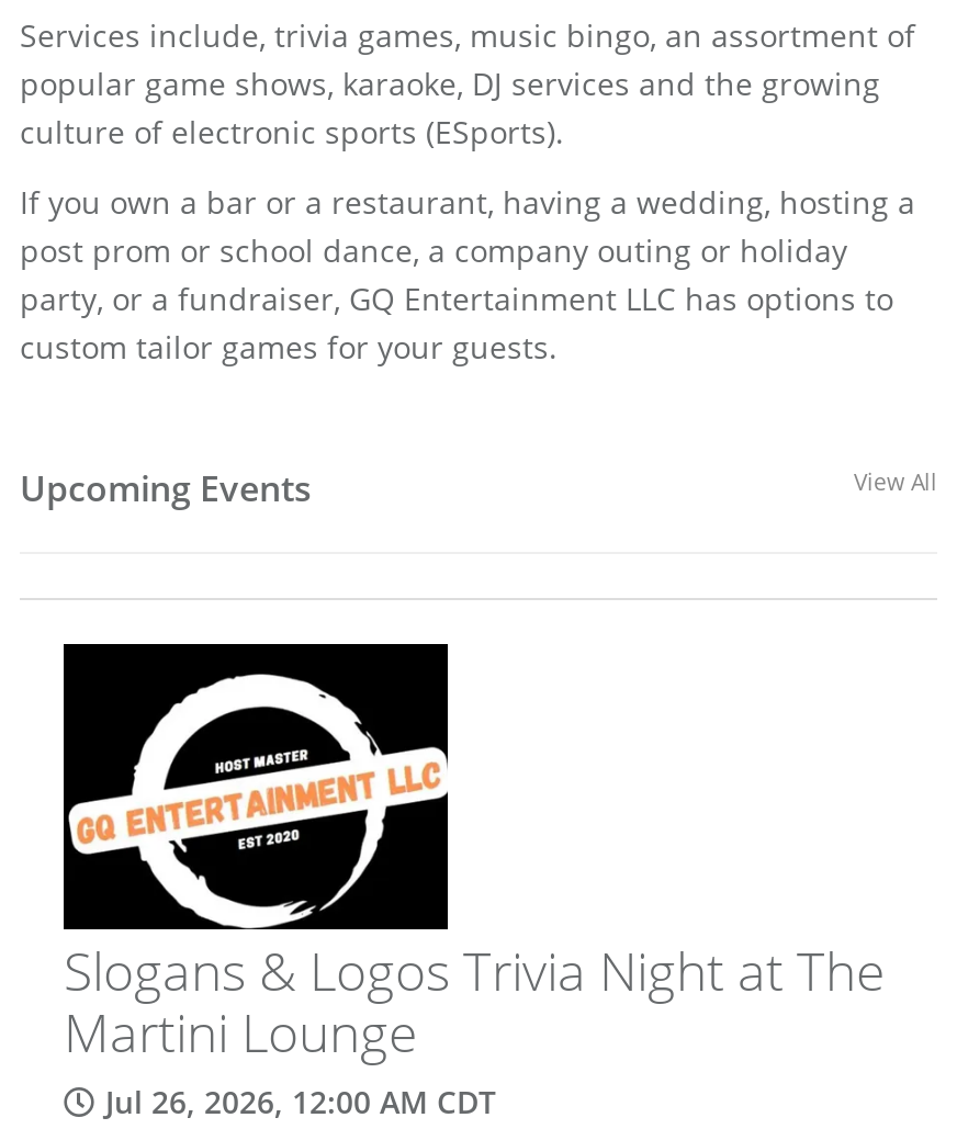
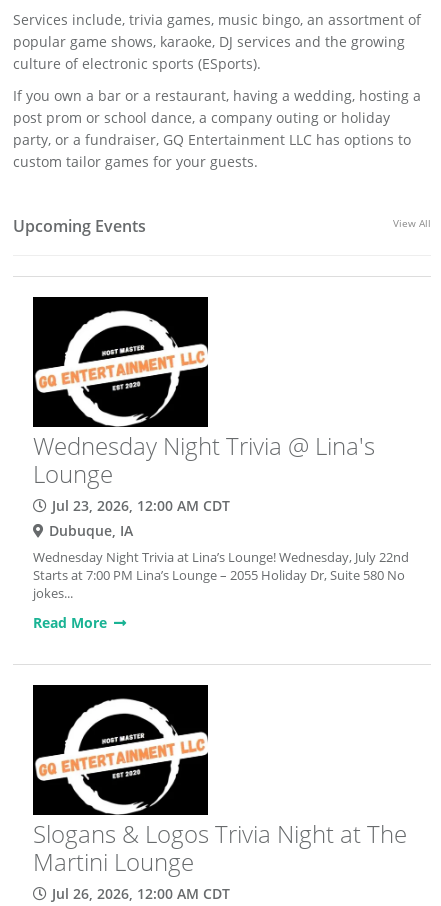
none -> [33,429,409,632] Wednesday Night Trivia @ Lina's | Lounge | Jul 23, 2026, 12:00 AM CDT | Dubuque, IA | Wednesday Night Trivia at Lina’s Lounge! Wednesday, July 22nd | Starts at 7:00 PM Lina’s Lounge – 2055 Holiday Dr, Suite 580 No | jokes... | Read More

